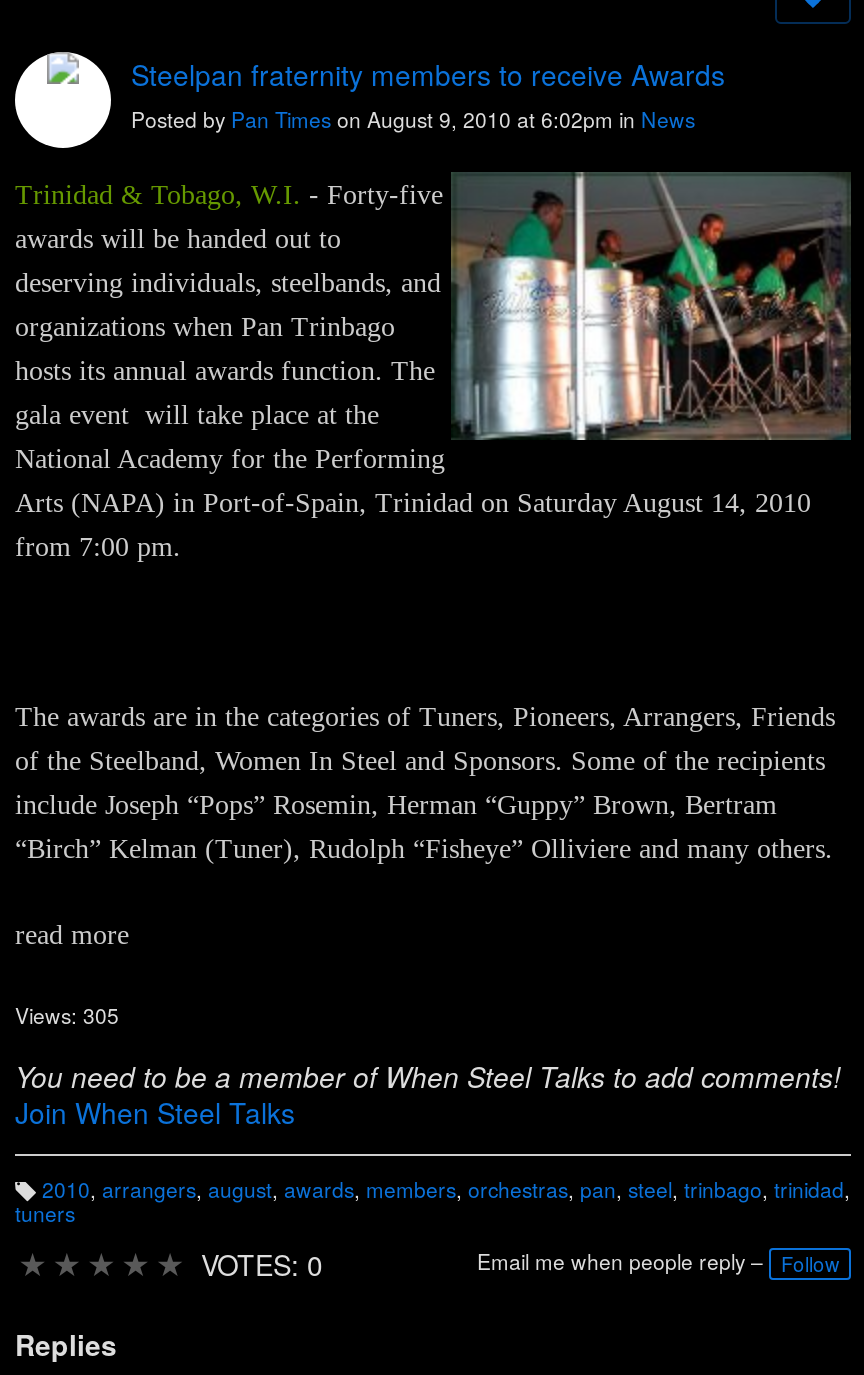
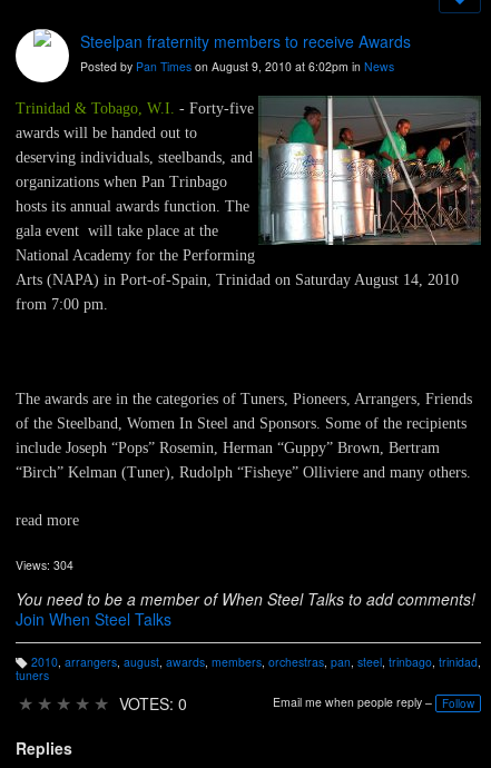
[15,1001,119,1031] Views: 305 -> [16,557,73,574] Views: 304

